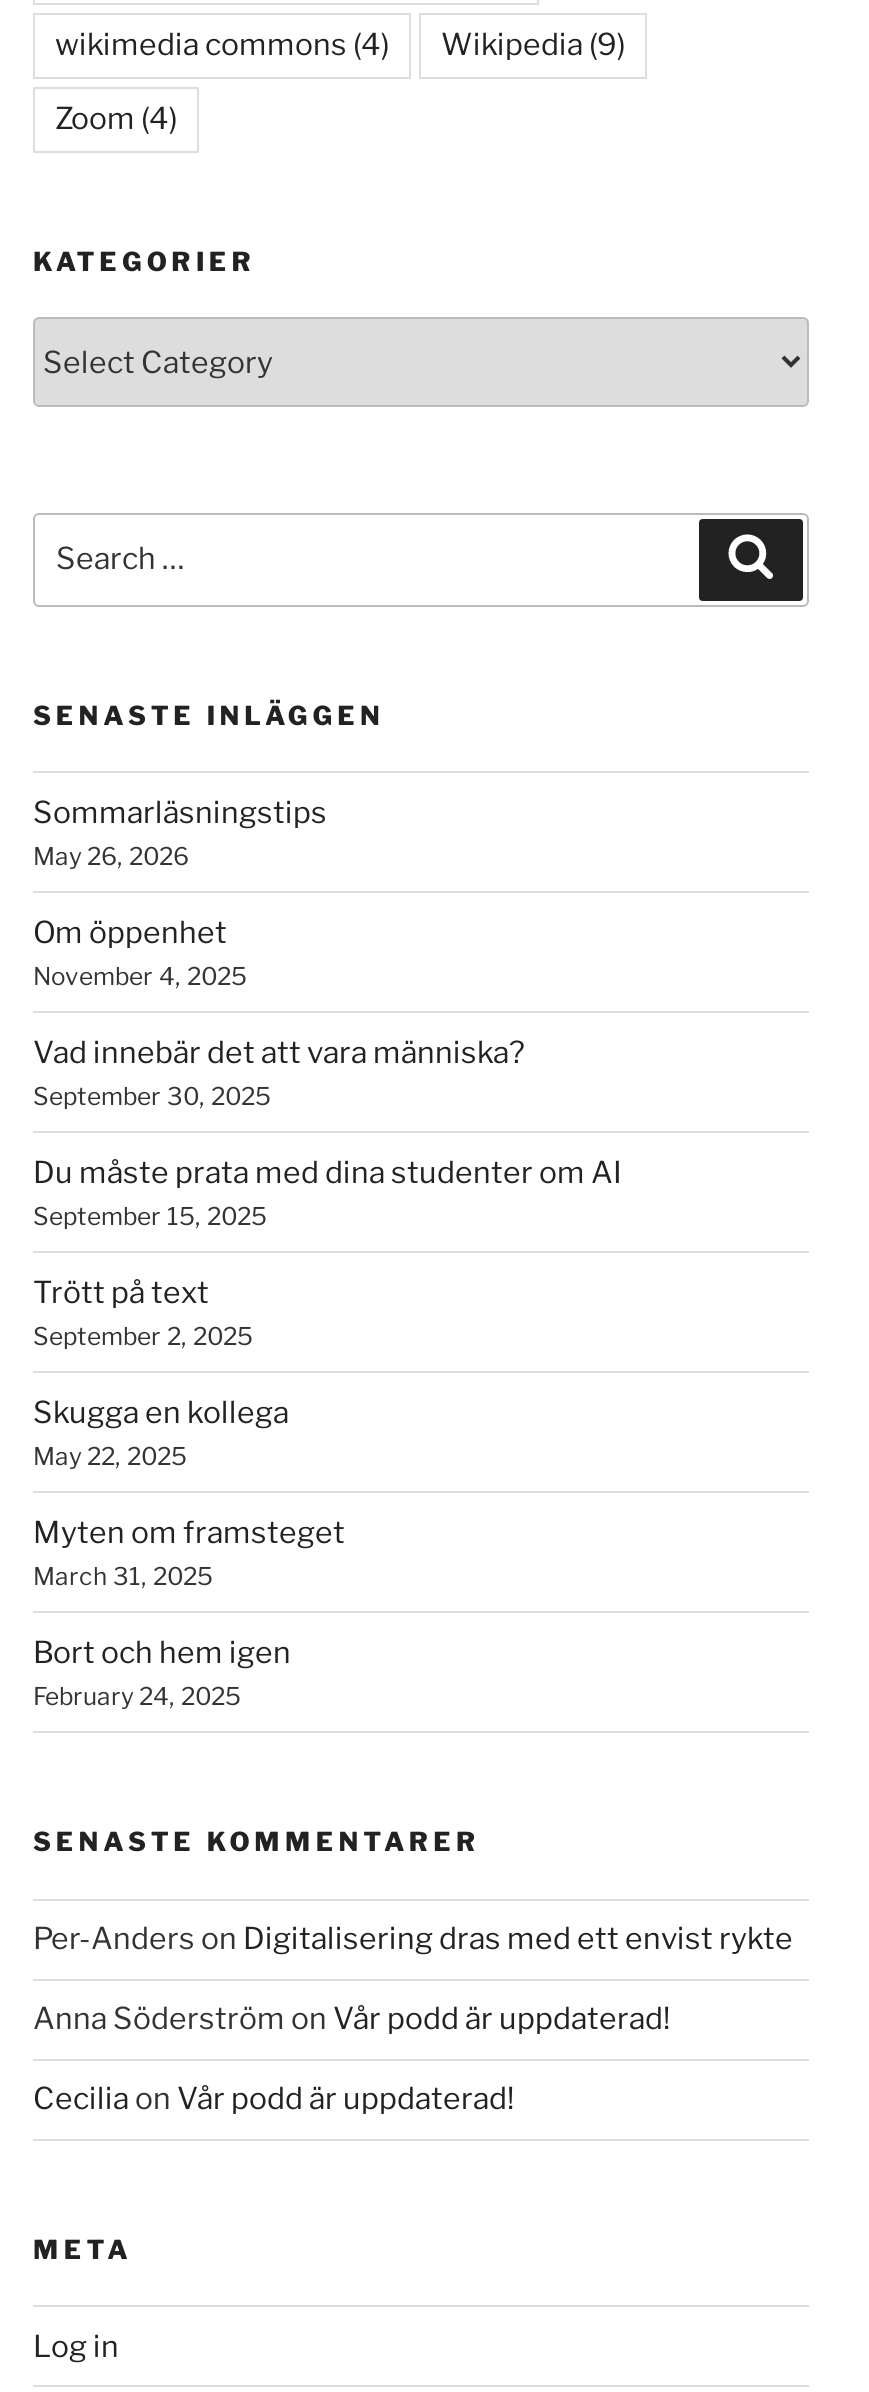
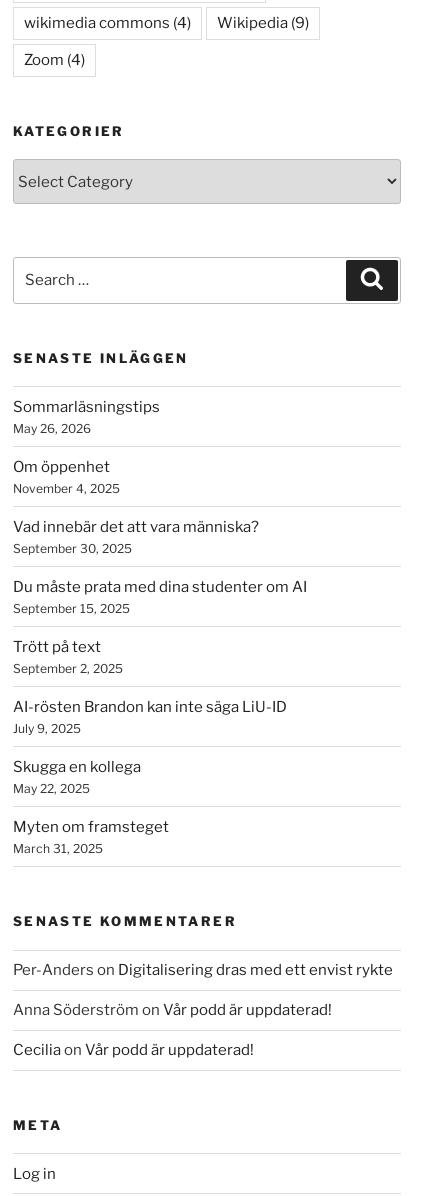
none -> [13,698,287,736] AI-rösten Brandon kan inte säga LiU-ID | July 9, 2025
moved [33,1394,345,1590] -> [13,758,169,856]: Skugga en kollega | May 22, 2025 | Myten om framsteget | March 31, 2025
[33,1634,291,1710] Bort och hem igen | February 24, 2025 -> none

